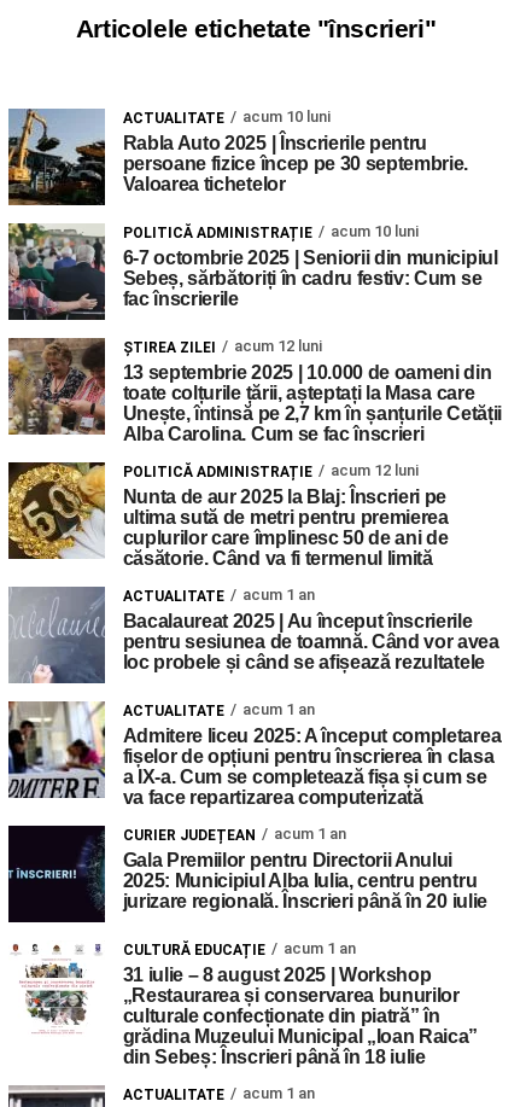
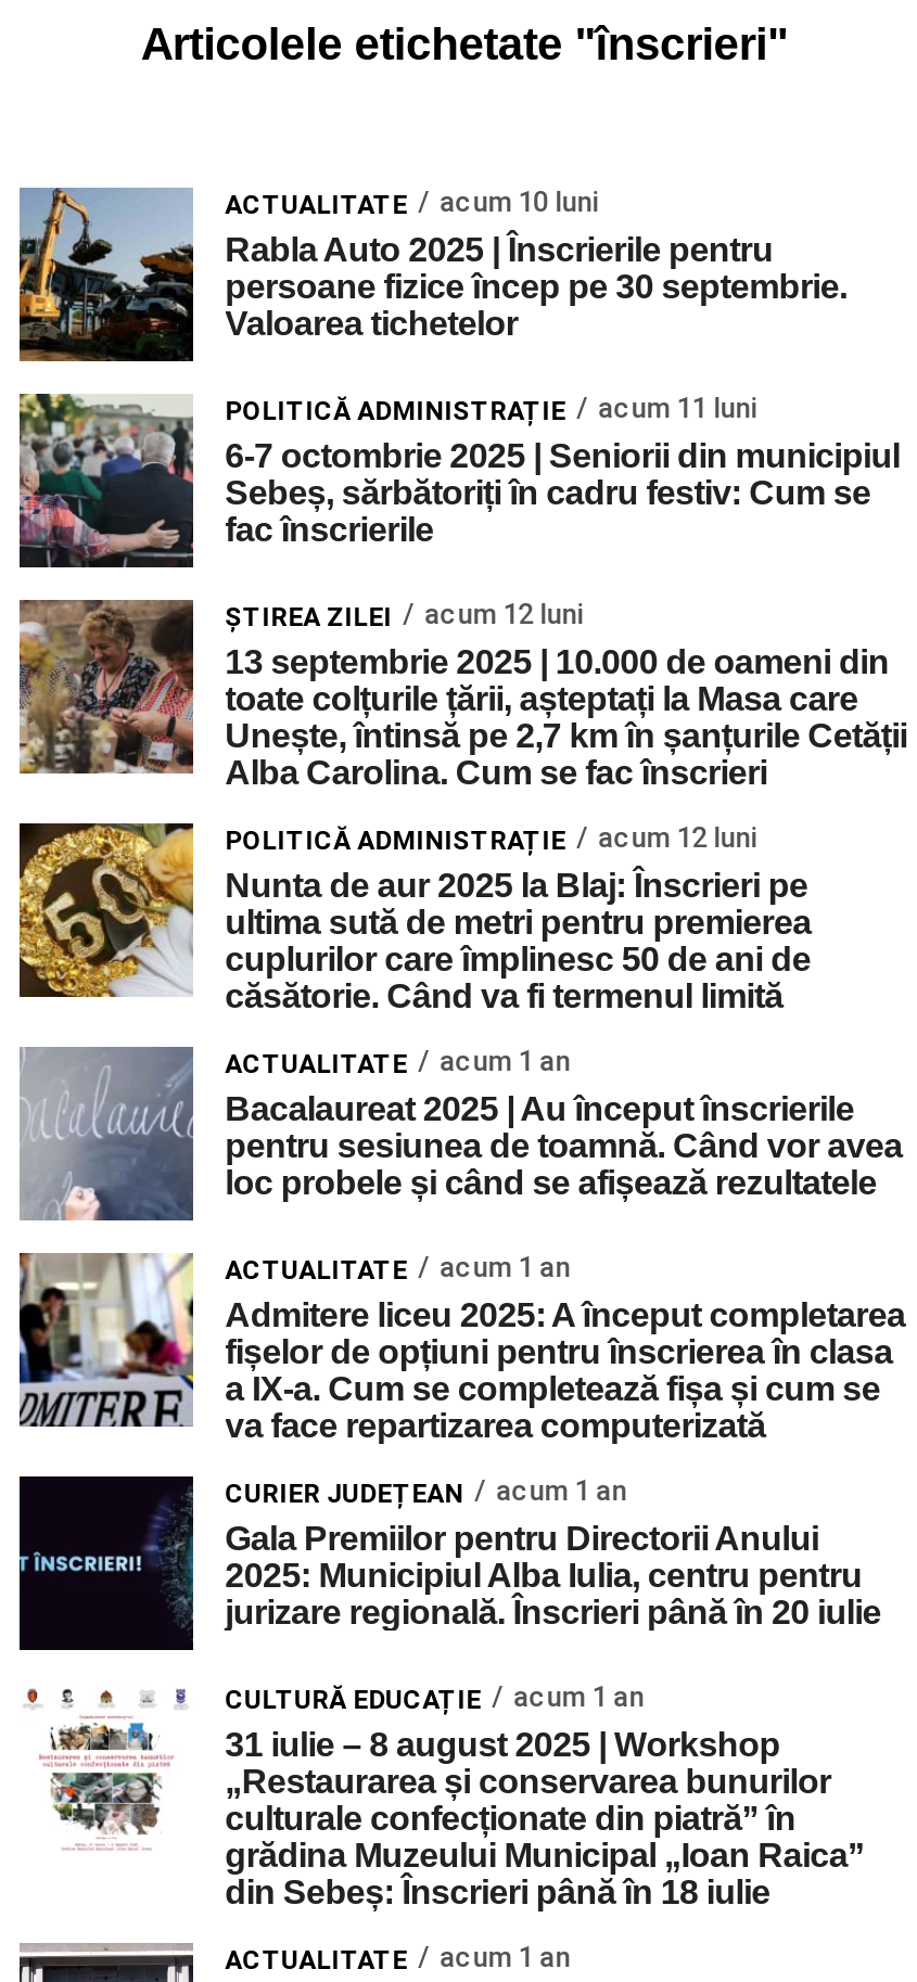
[123,222,418,241] POLITICĂ ADMINISTRAȚIE acum 10 luni -> [225,392,757,426] POLITICĂ ADMINISTRAȚIE acum 11 luni

